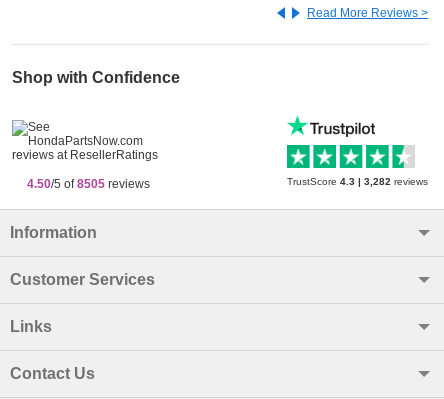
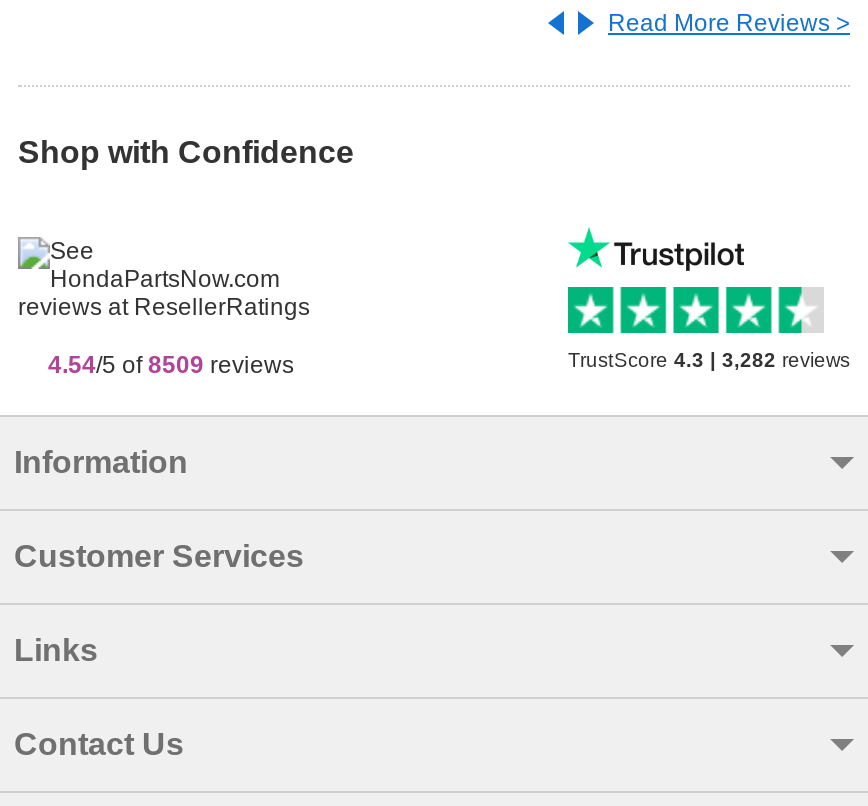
[27,177,150,191] 4.50/5 of 8505 reviews -> [48,351,294,379] 4.54/5 of 8509 reviews

